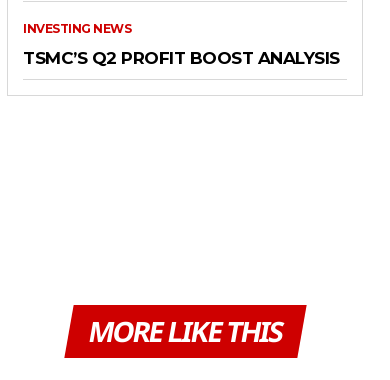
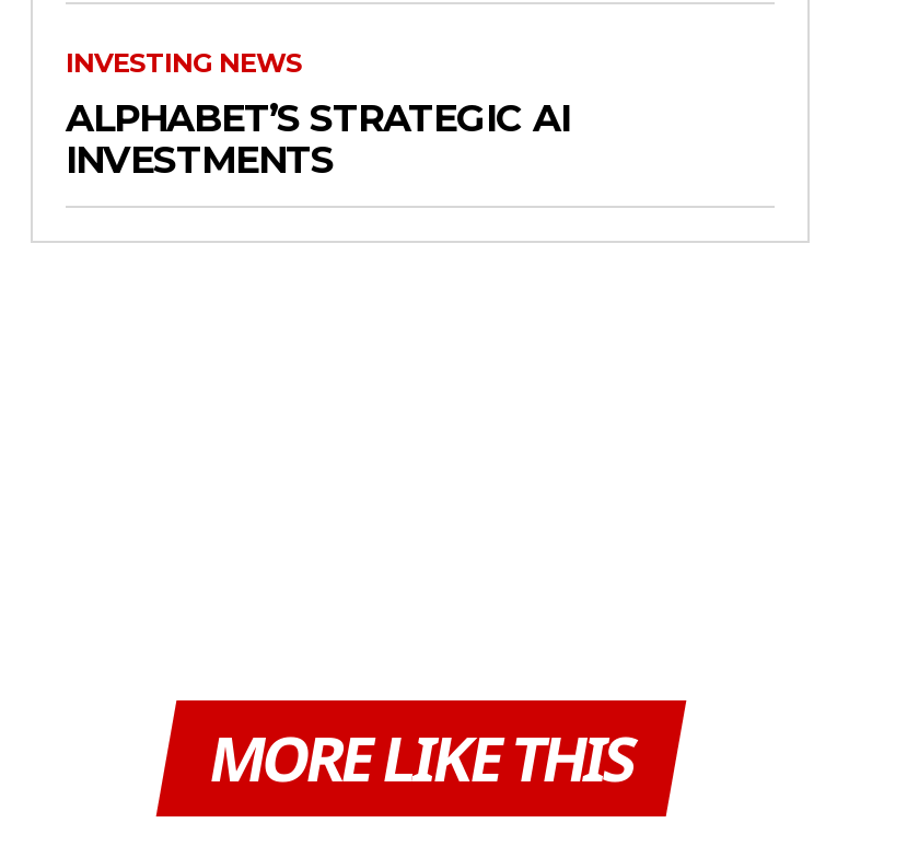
[23,48,339,68] TSMC’S Q2 PROFIT BOOST ANALYSIS -> [66,95,570,181] ALPHABET’S STRATEGIC AI | INVESTMENTS

